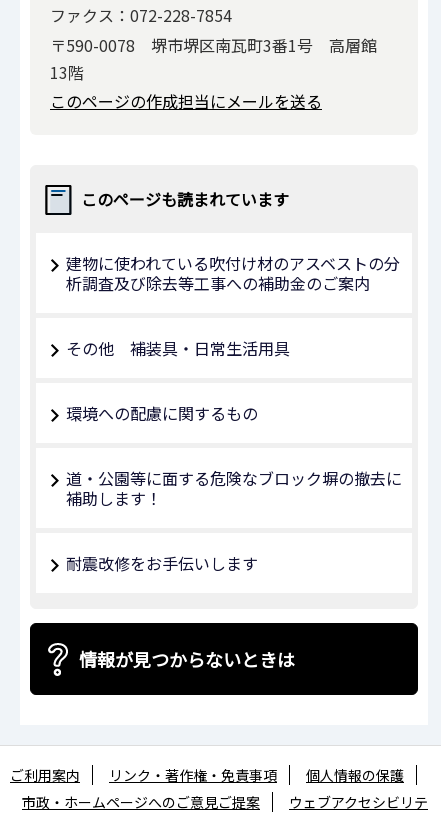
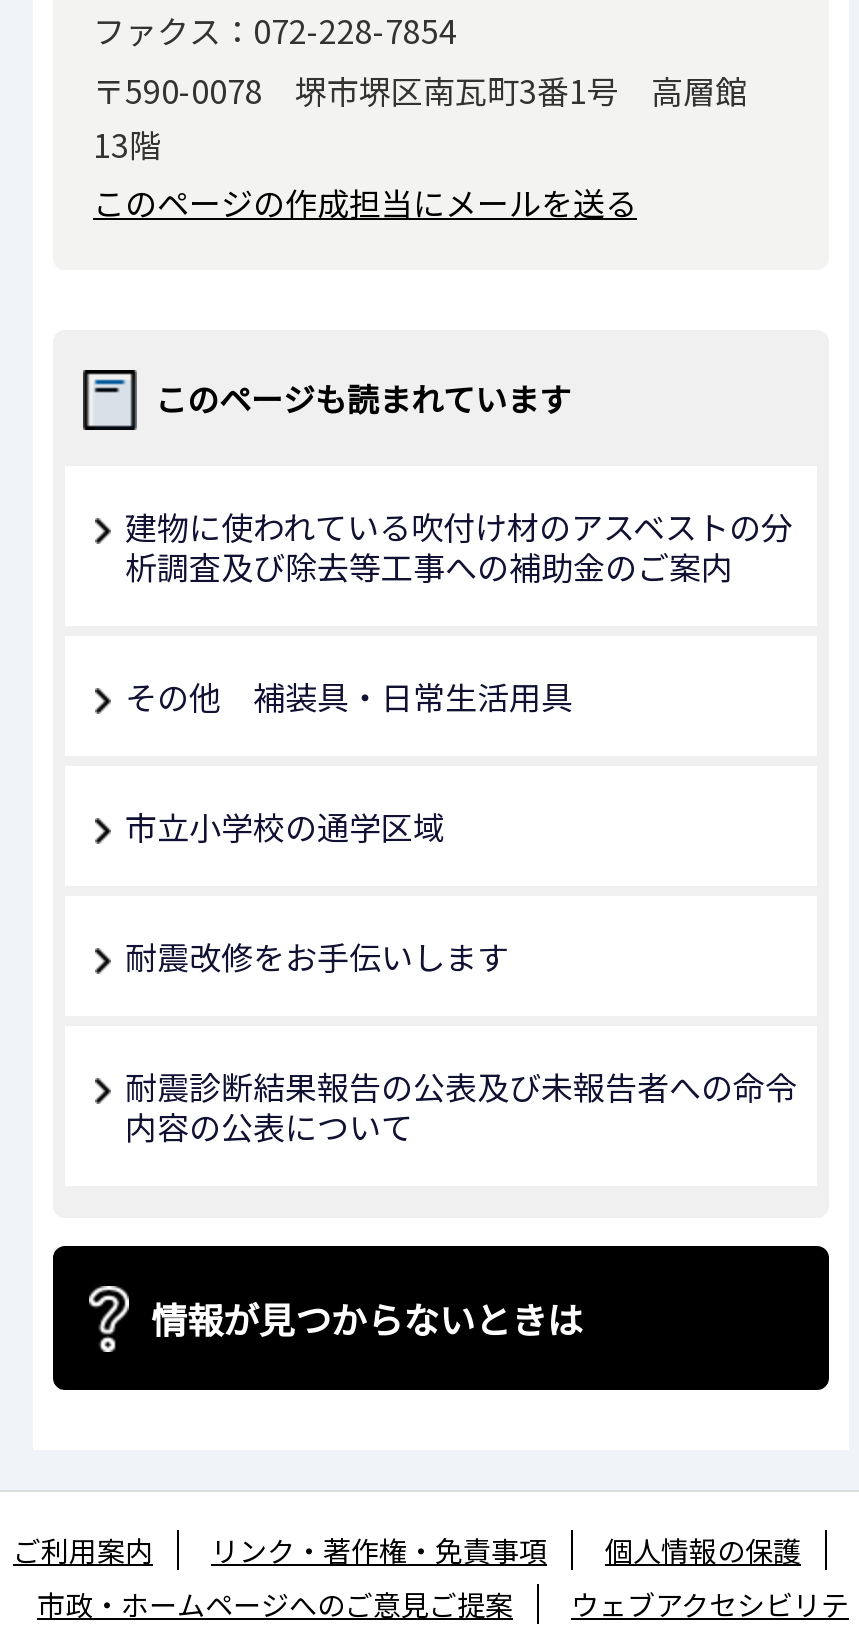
[66,401,402,510] 環境への配慮に関するもの | 道・公園等に面する危険なブロック塀の撤去に | 補助します！ -> [125,802,445,850] 市立小学校の通学区域
moved [66,551,258,575] -> [125,932,509,980]: 耐震改修をお手伝いします
none -> [125,1062,797,1150] 耐震診断結果報告の公表及び未報告者への命令 | 内容の公表について

